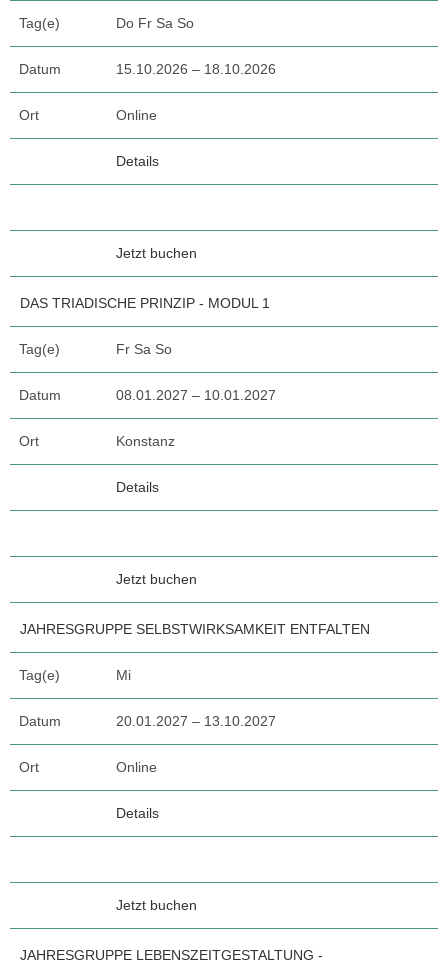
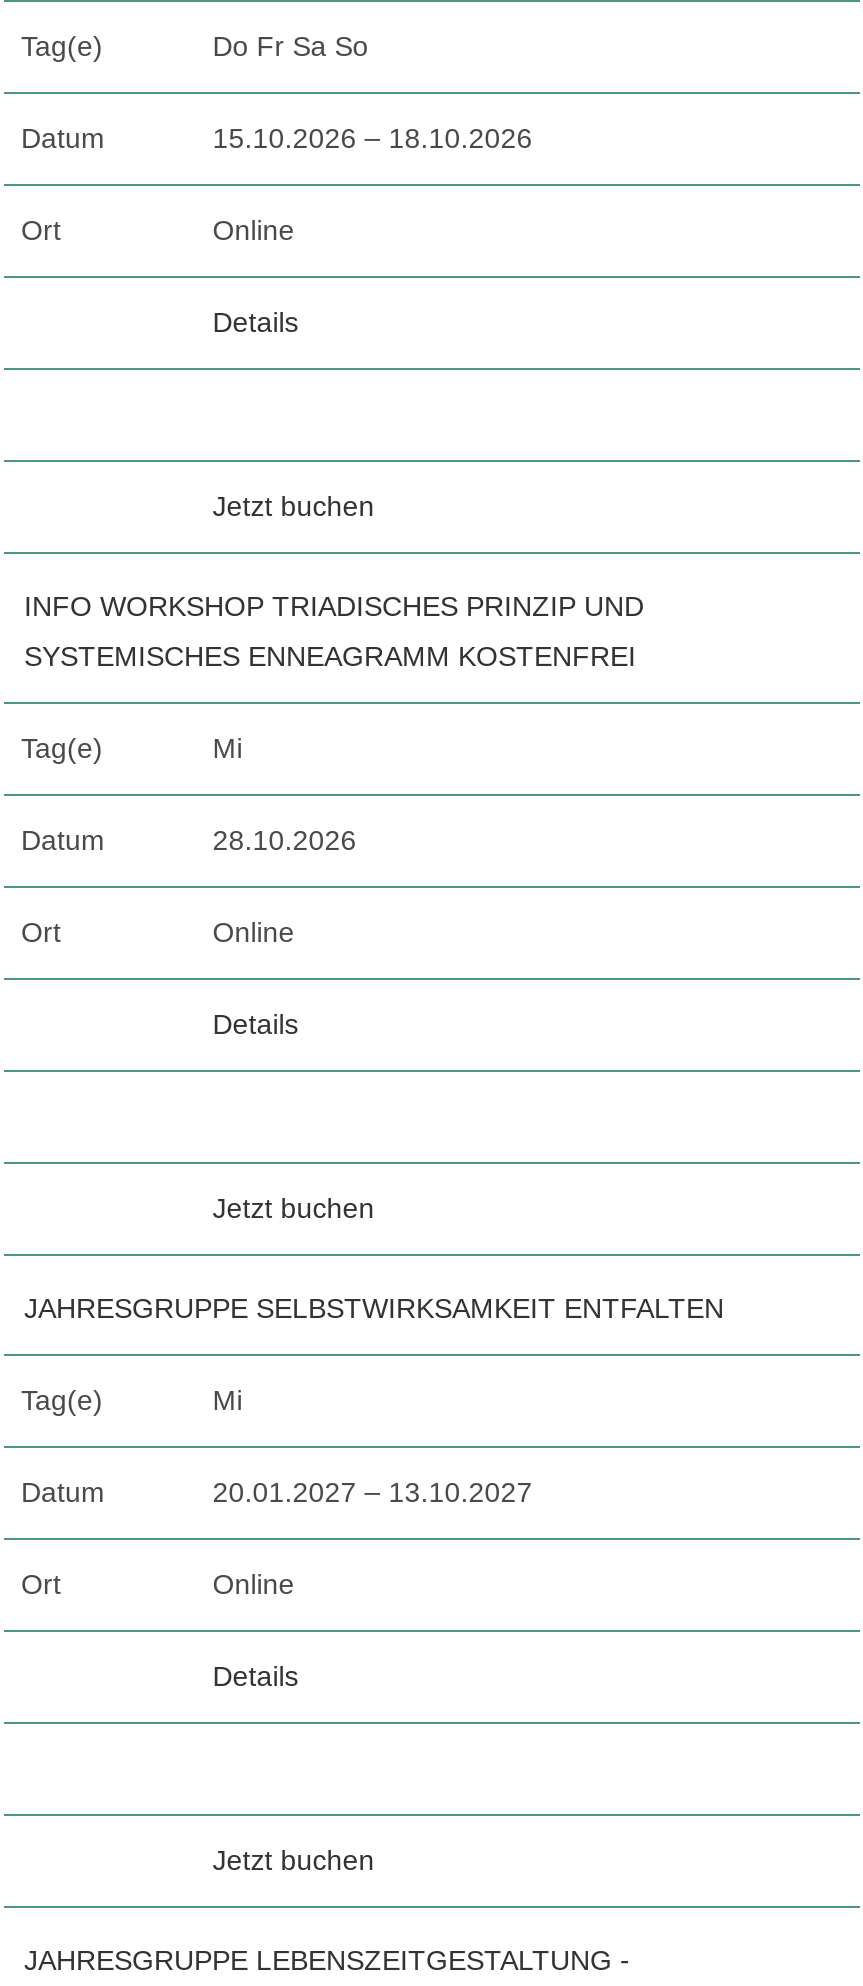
[20,295,270,311] DAS TRIADISCHE PRINZIP - MODUL 1 -> [24,590,644,672] INFO WORKSHOP TRIADISCHES PRINZIP UND | SYSTEMISCHES ENNEAGRAMM KOSTENFREI
[116,341,172,357] Fr Sa So -> [213,732,243,764] Mi
[116,387,276,403] 08.01.2027 – 10.01.2027 -> [213,824,357,856] 28.10.2026
[116,433,175,449] Konstanz -> [213,916,295,948] Online

